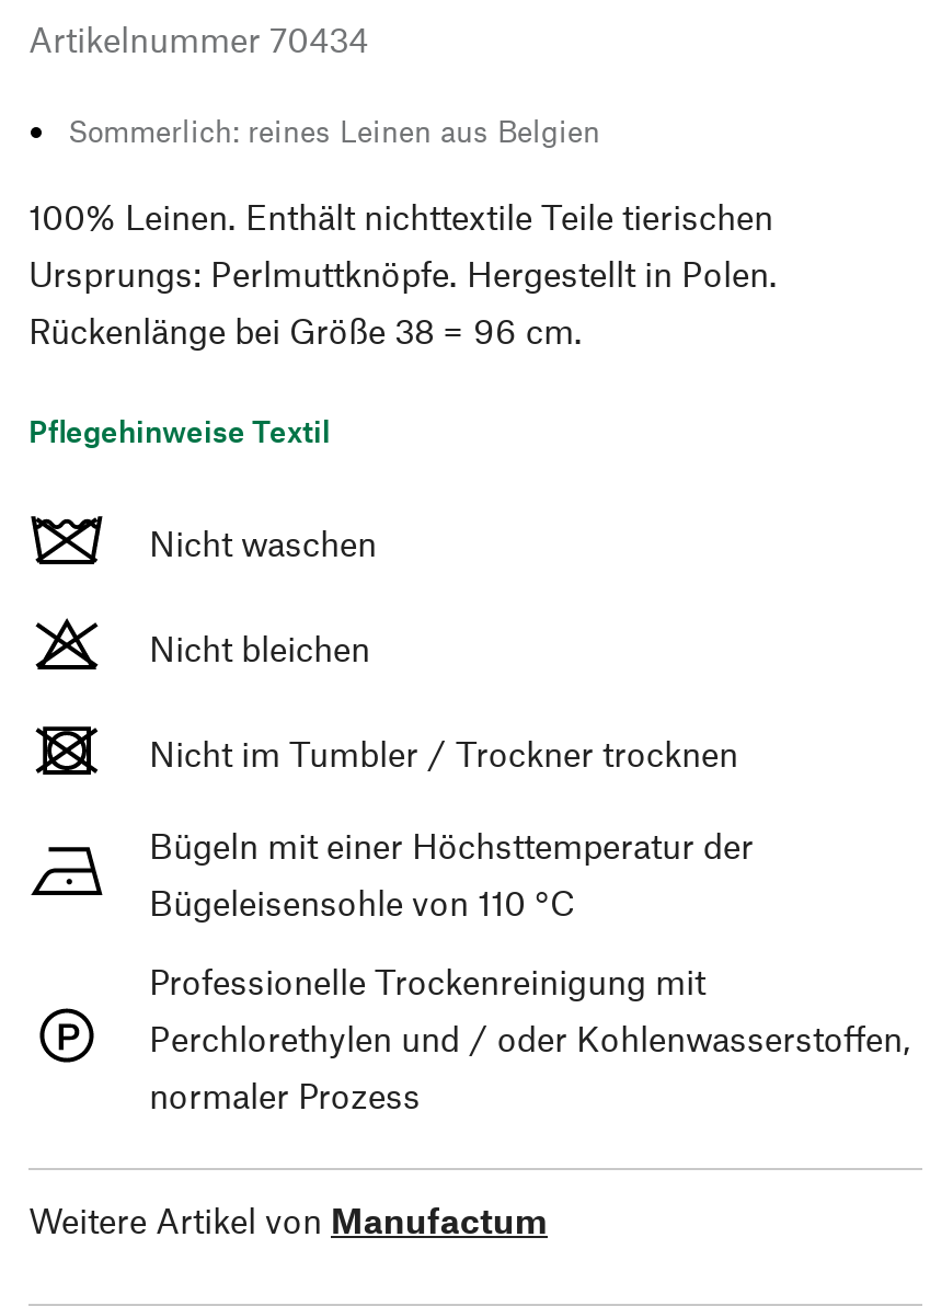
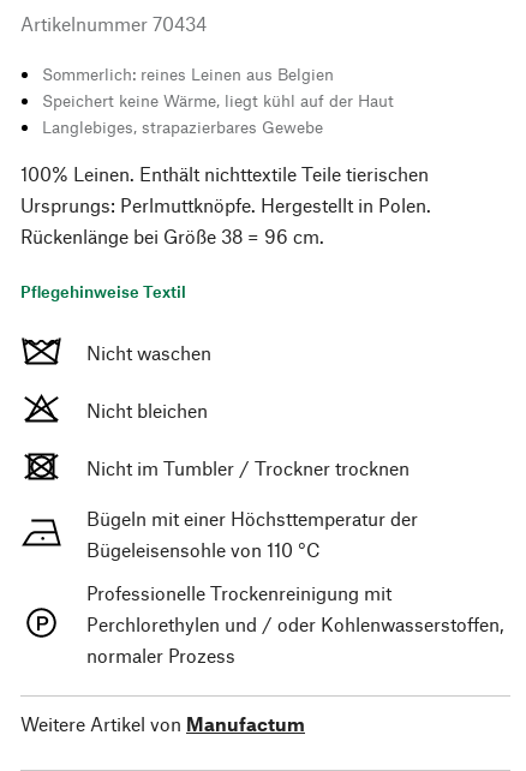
none -> [42,90,394,137] Speichert keine Wärme, liegt kühl auf der Haut | Langlebiges, strapazierbares Gewebe

